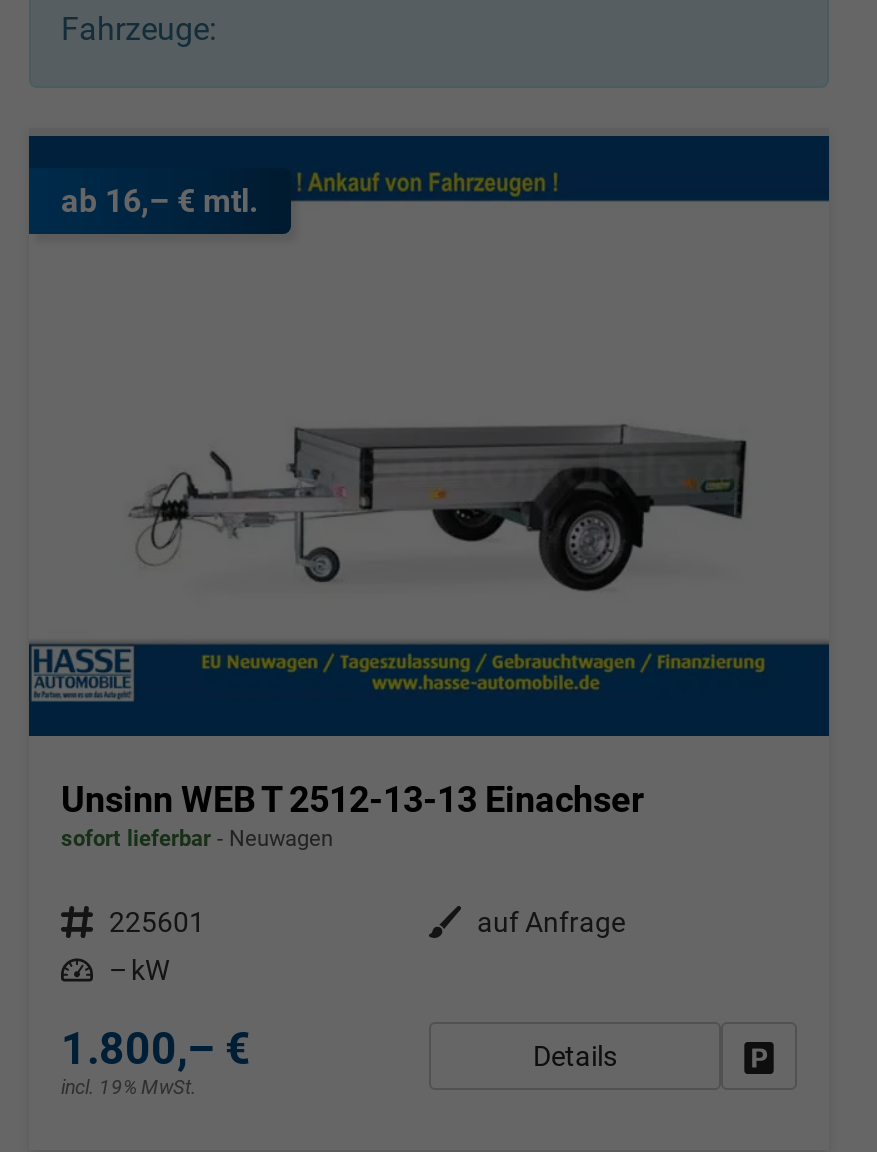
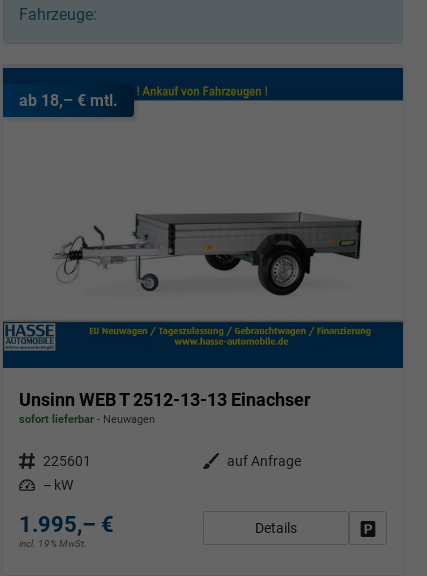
[61,182,259,220] ab 16,– € mtl. -> [19,91,118,110] ab 18,– € mtl.
[61,1023,251,1073] 1.800,– € -> [19,512,114,537] 1.995,– €

